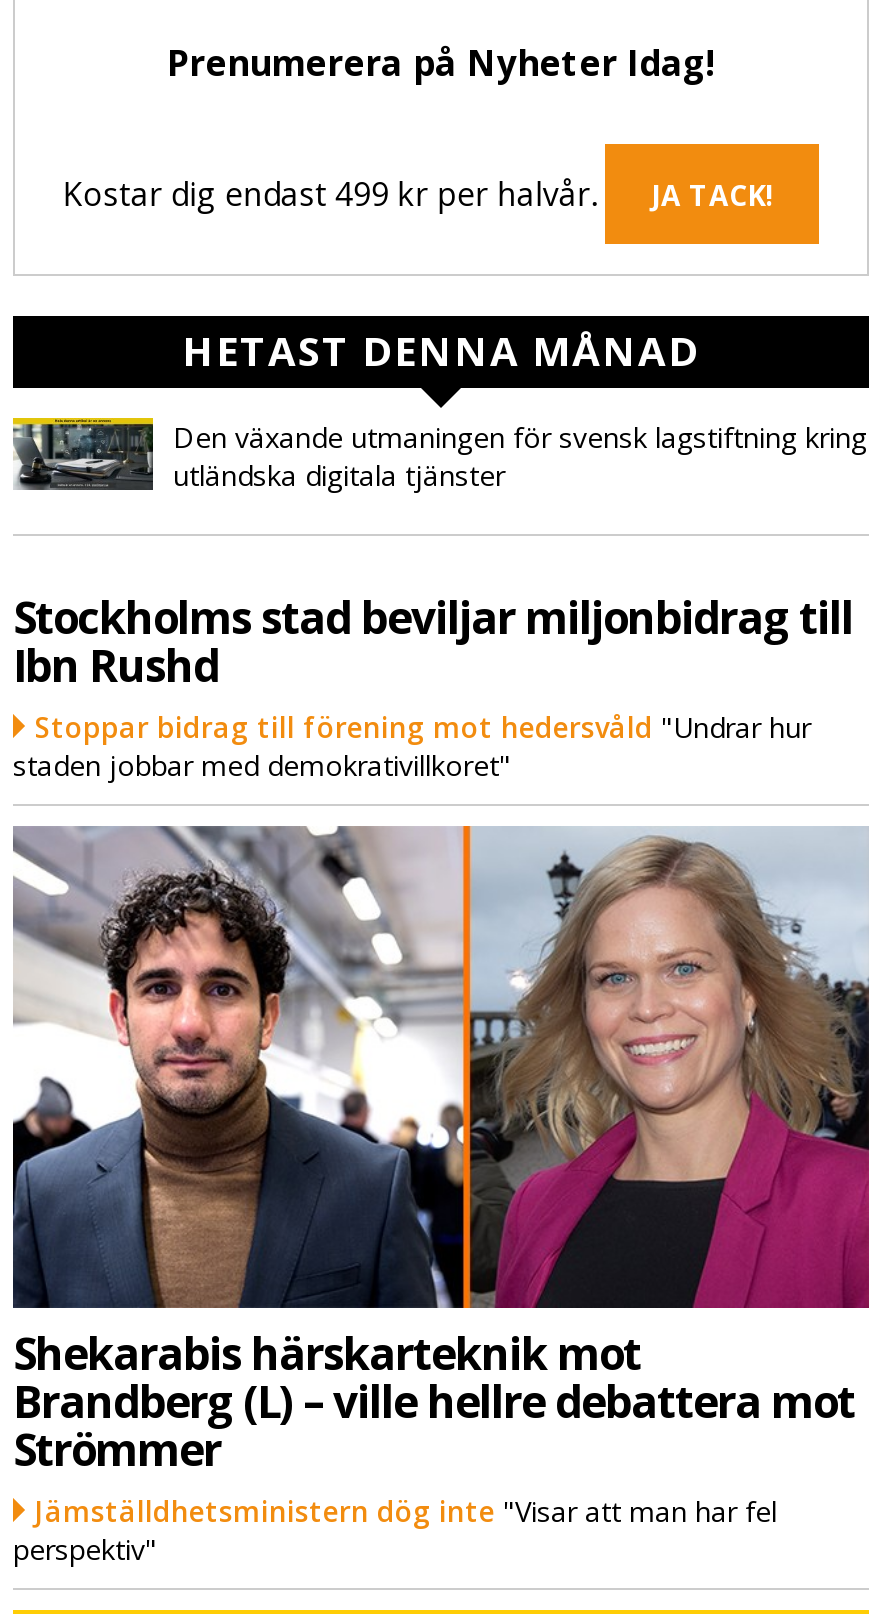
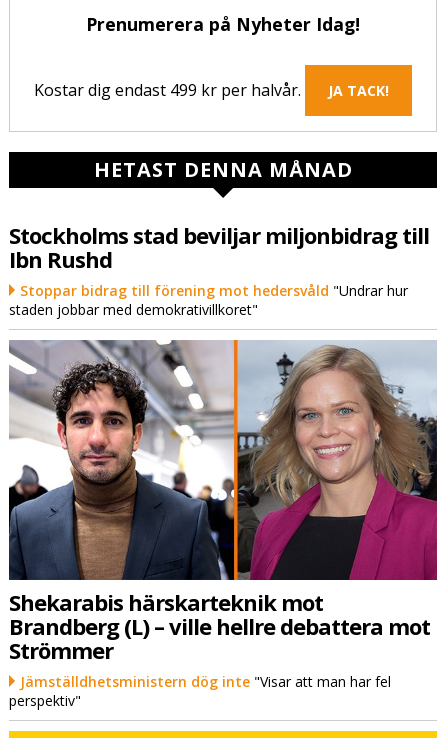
[11,416,867,495] [image] | Den växande utmaningen för svensk lagstiftning kring | utländska digitala tjänster -> none

